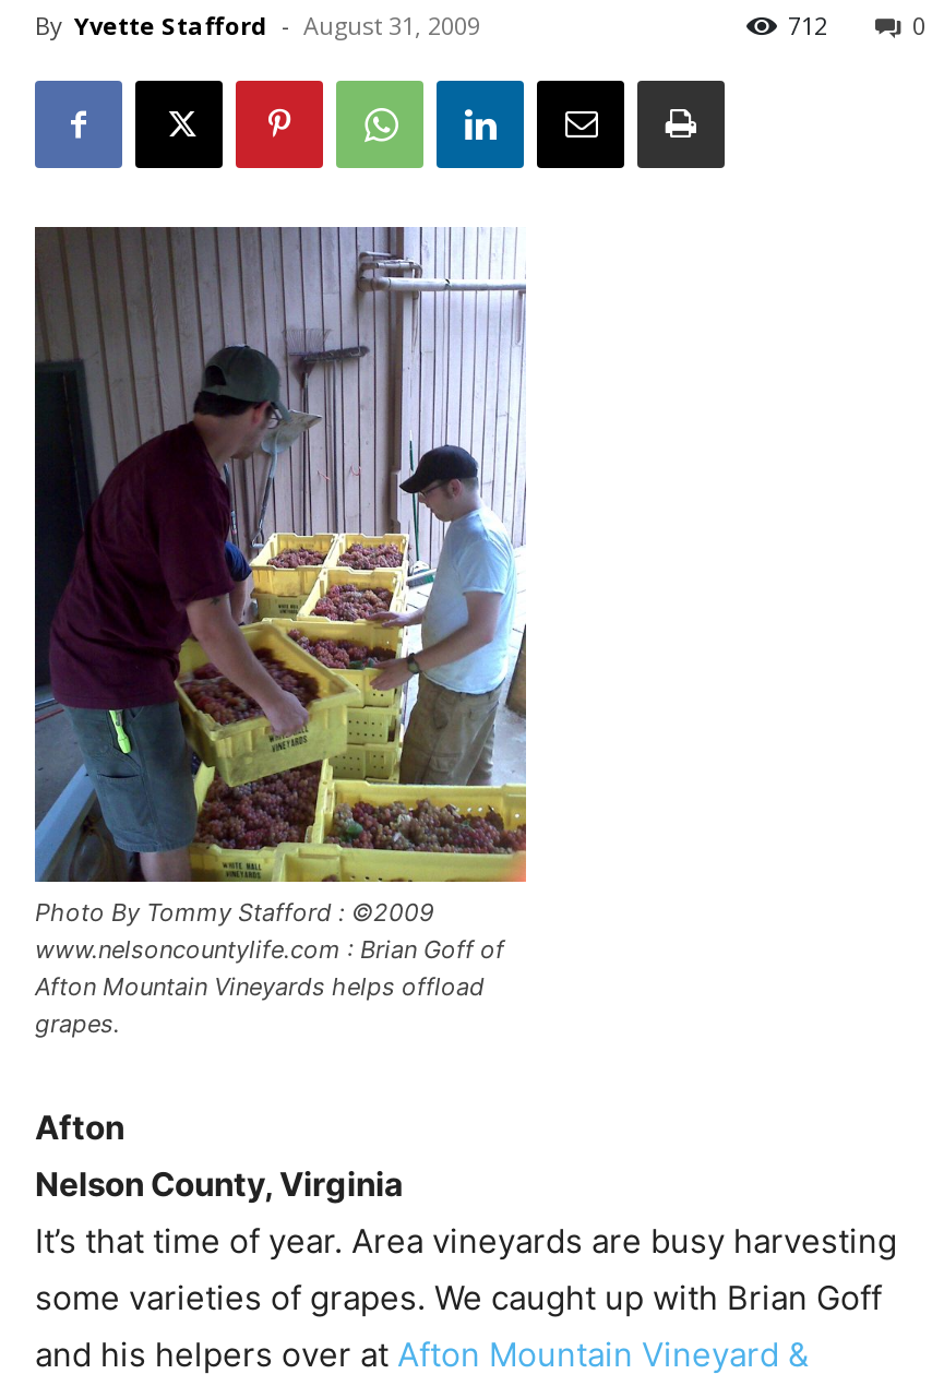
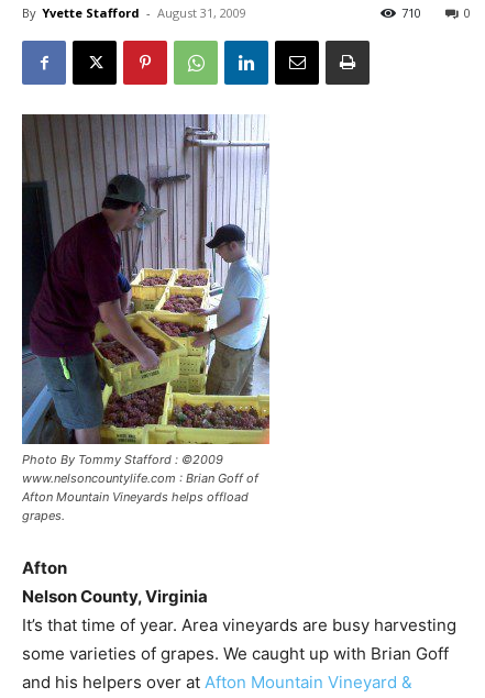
[788,9,827,42] 712 -> [401,5,421,21] 710

